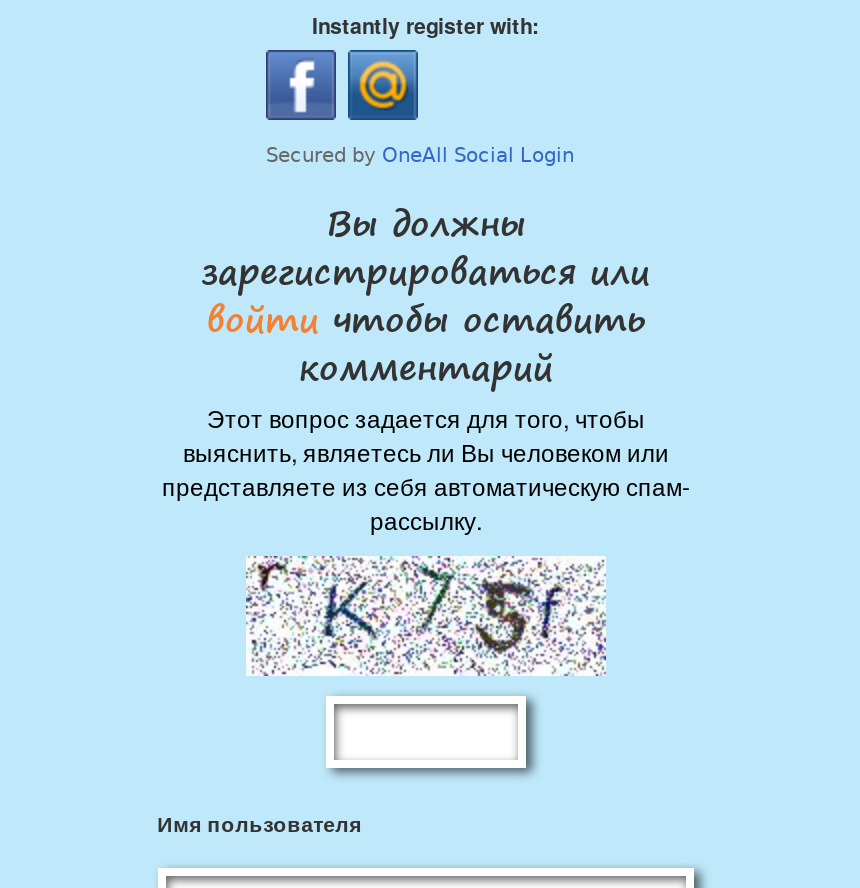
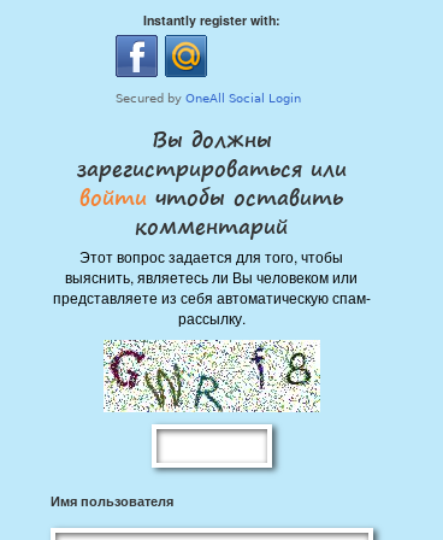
[246,556,608,678] [image] -> [104,339,320,413] [image]

